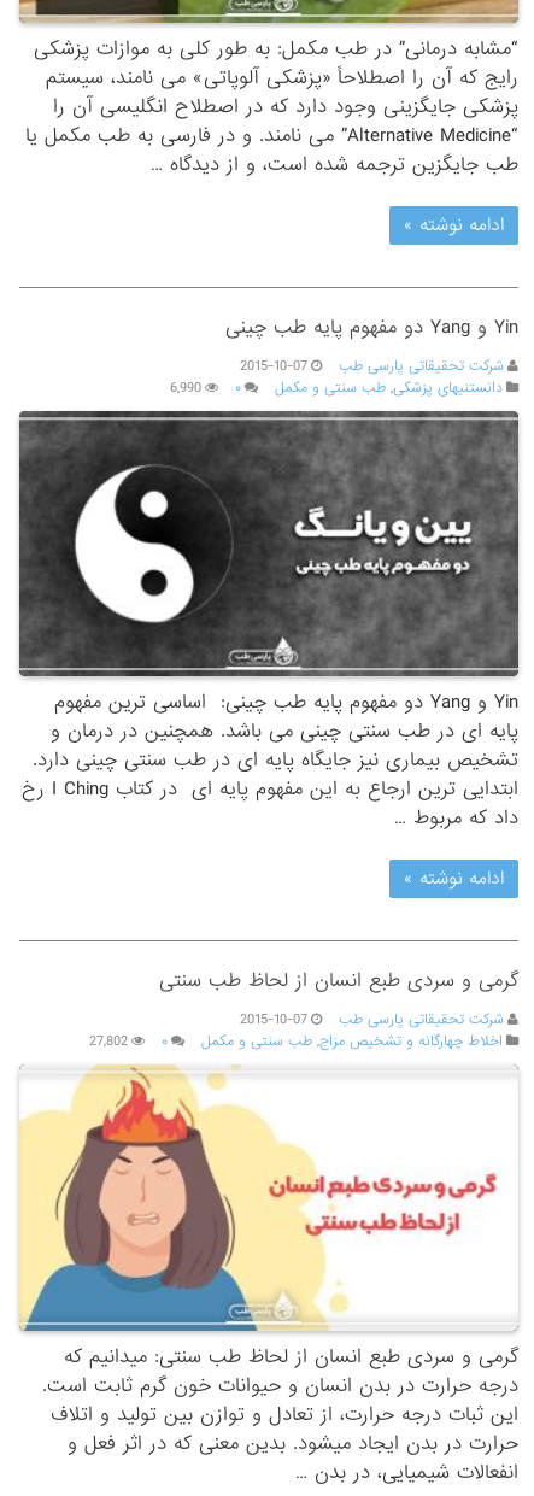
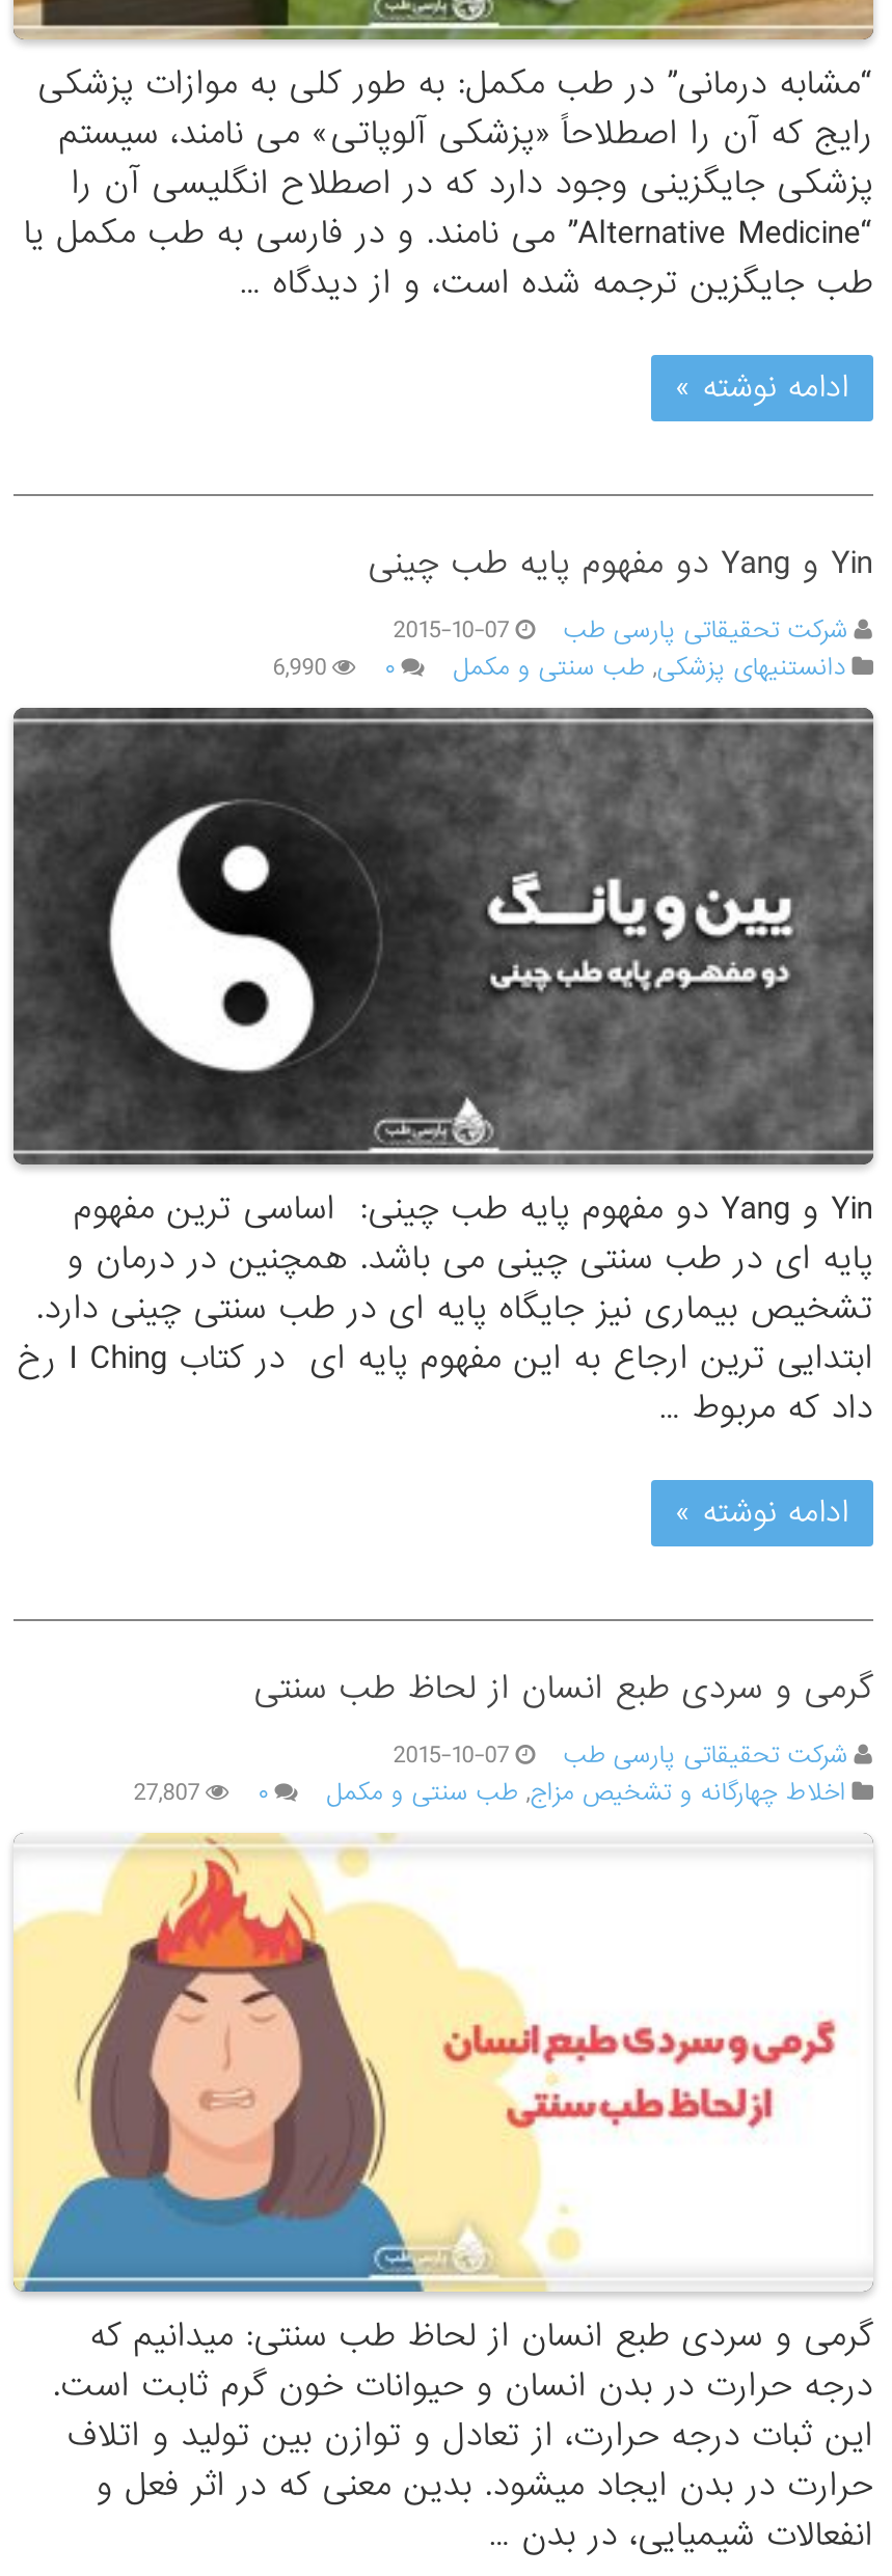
[89,1031,128,1053] 27,802 -> [134,1776,200,1813] 27,807

